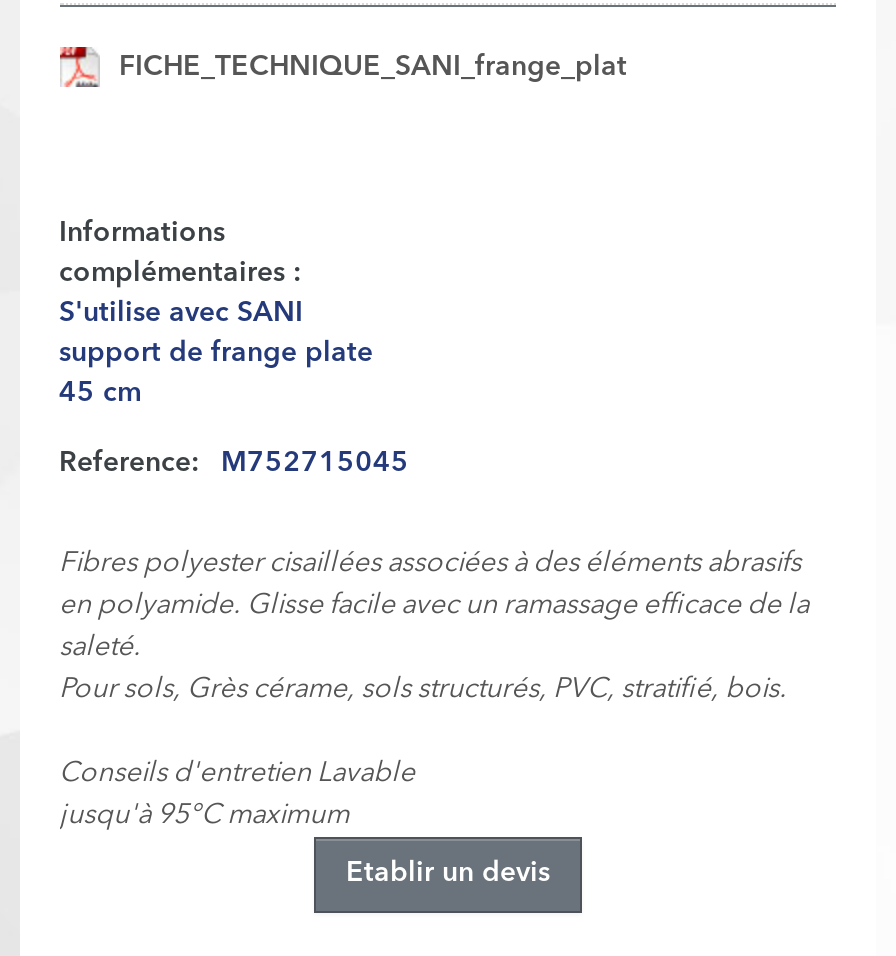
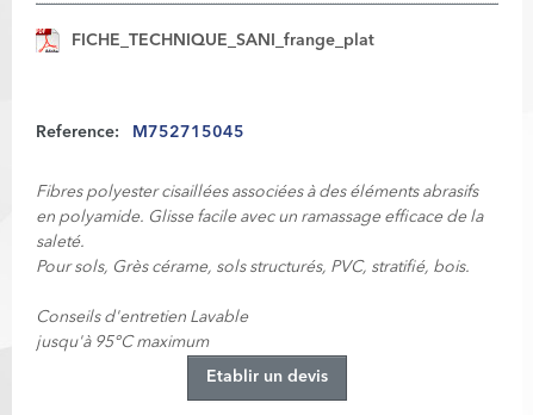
[59,219,373,407] Informations | complémentaires : | S'utilise avec SANI | support de frange plate | 45 cm -> none

